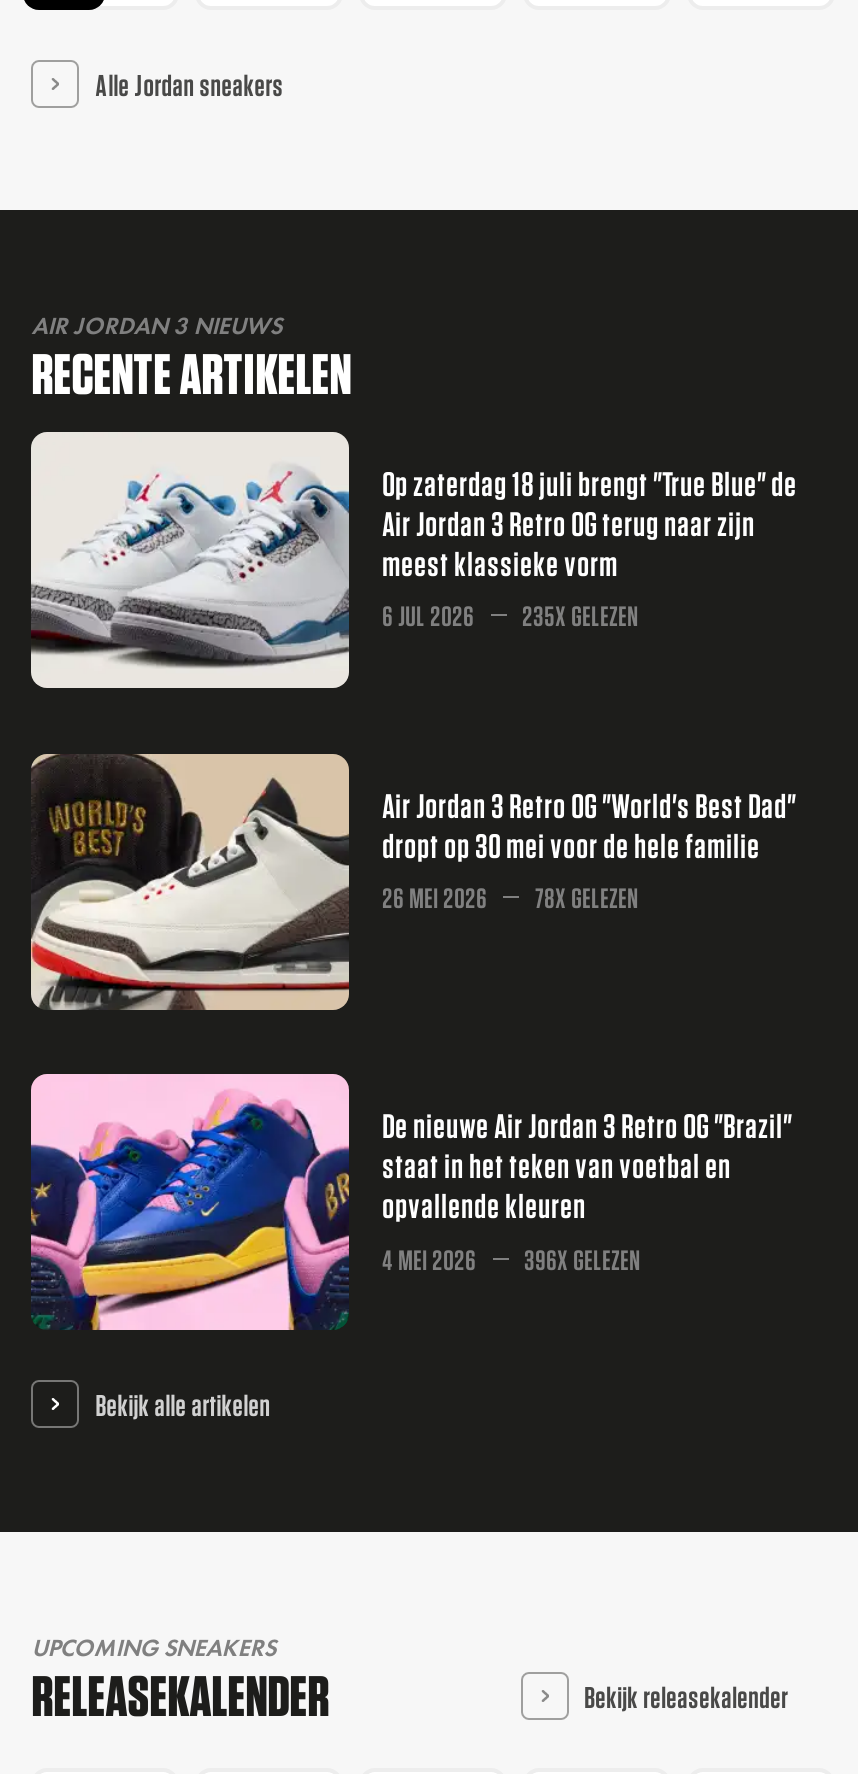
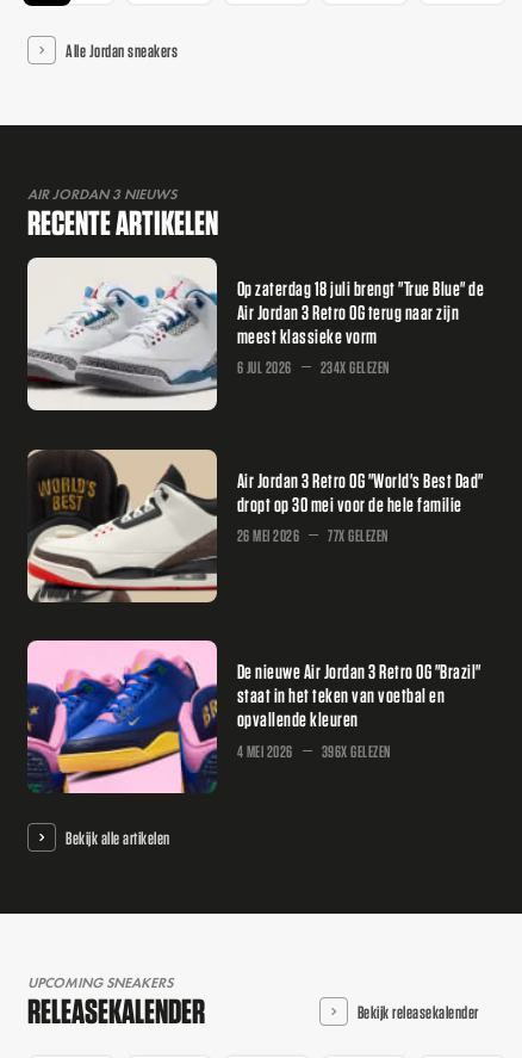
[382,600,638,630] 6 JUL 2026 235X GELEZEN -> [237,358,389,376] 6 JUL 2026 234X GELEZEN
[382,882,638,912] 26 MEI 2026 78X GELEZEN -> [237,526,388,544] 26 MEI 2026 77X GELEZEN

